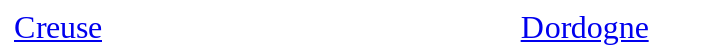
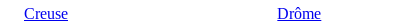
[521,9,649,43] Dordogne -> [277,5,321,22] Drôme

